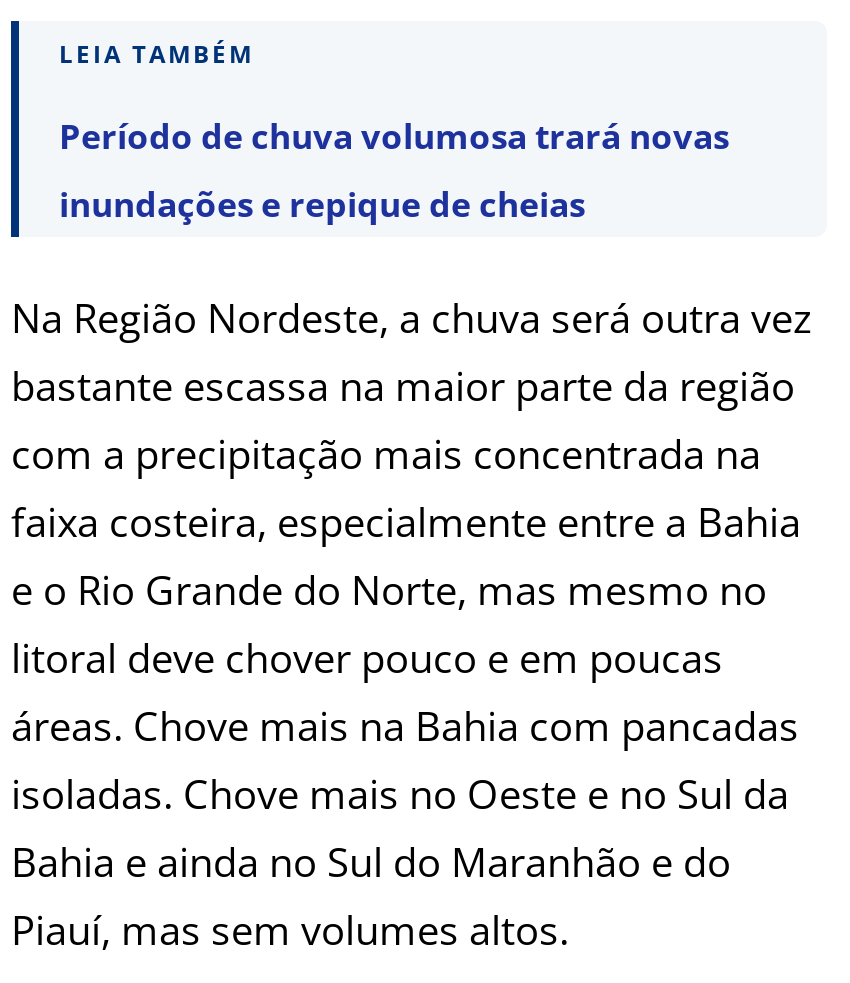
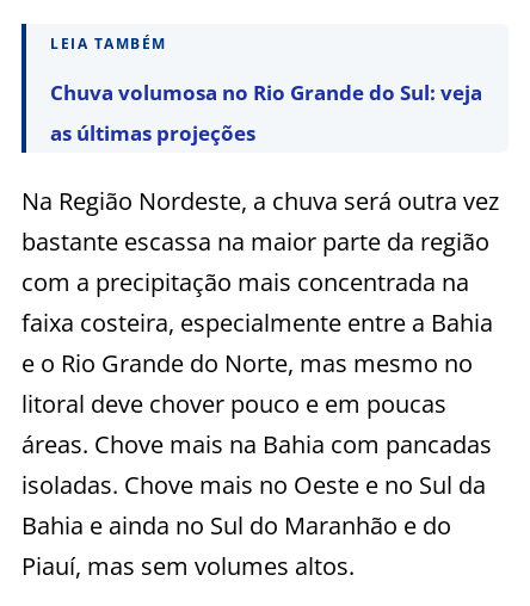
[59,113,729,159] Período de chuva volumosa trará novas -> [50,78,482,106] Chuva volumosa no Rio Grande do Sul: veja
[59,181,585,227] inundações e repique de cheias -> [50,119,255,146] as últimas projeções

